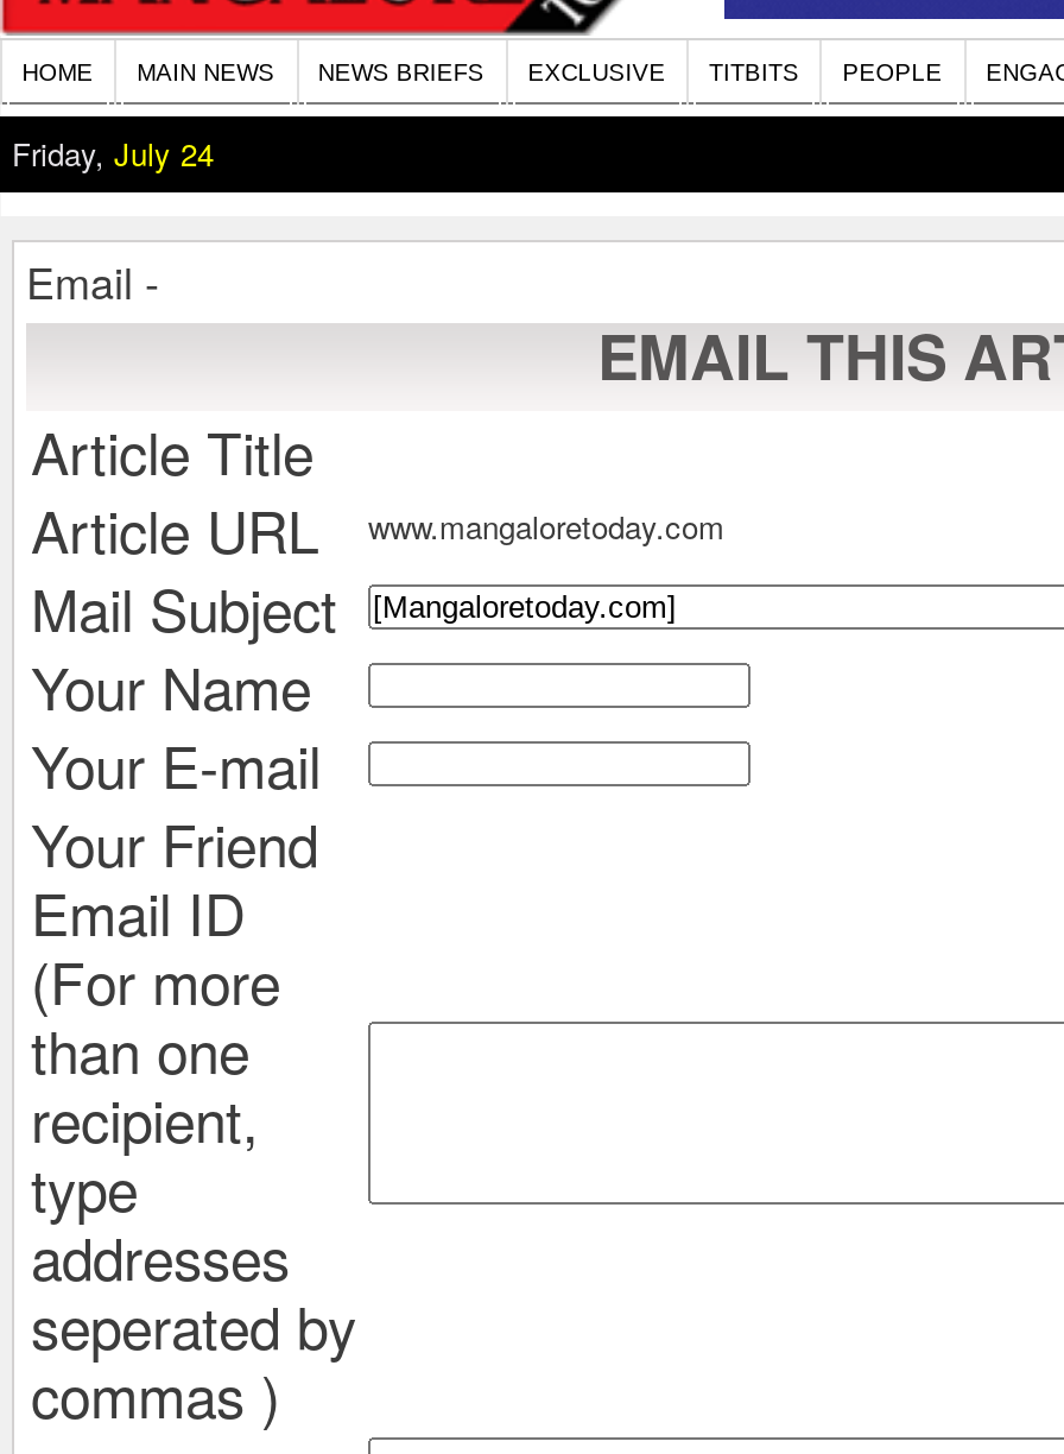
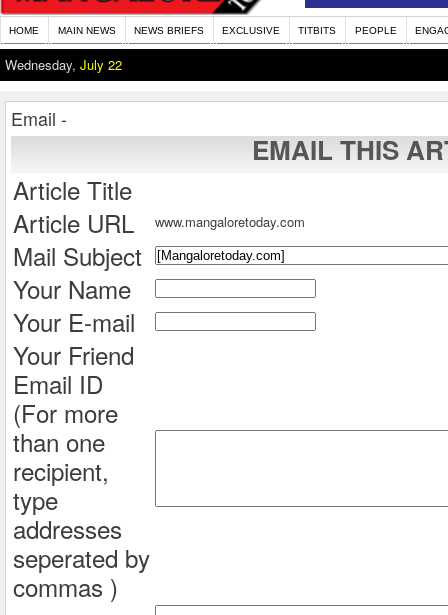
[12,131,214,176] Friday, July 24 -> [5,55,122,74] Wednesday, July 22

